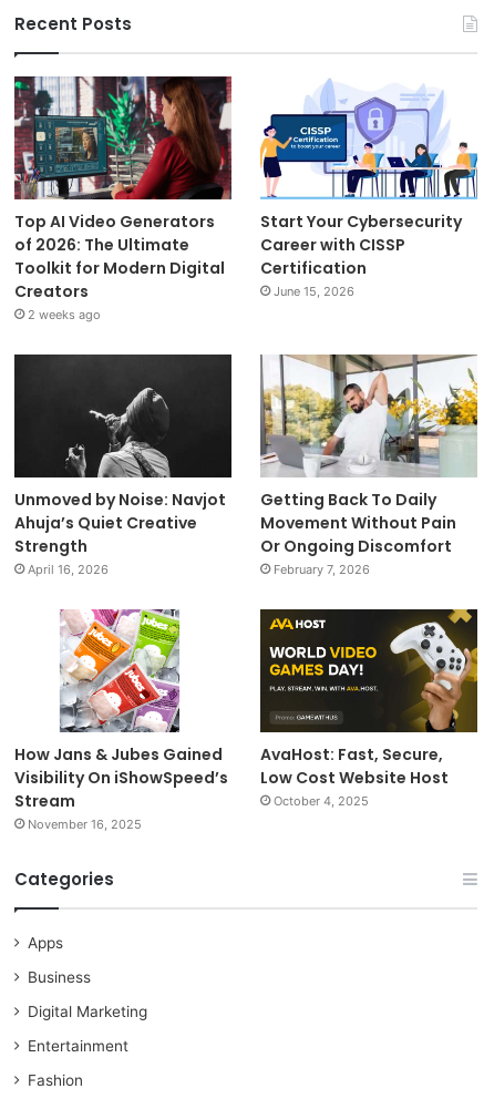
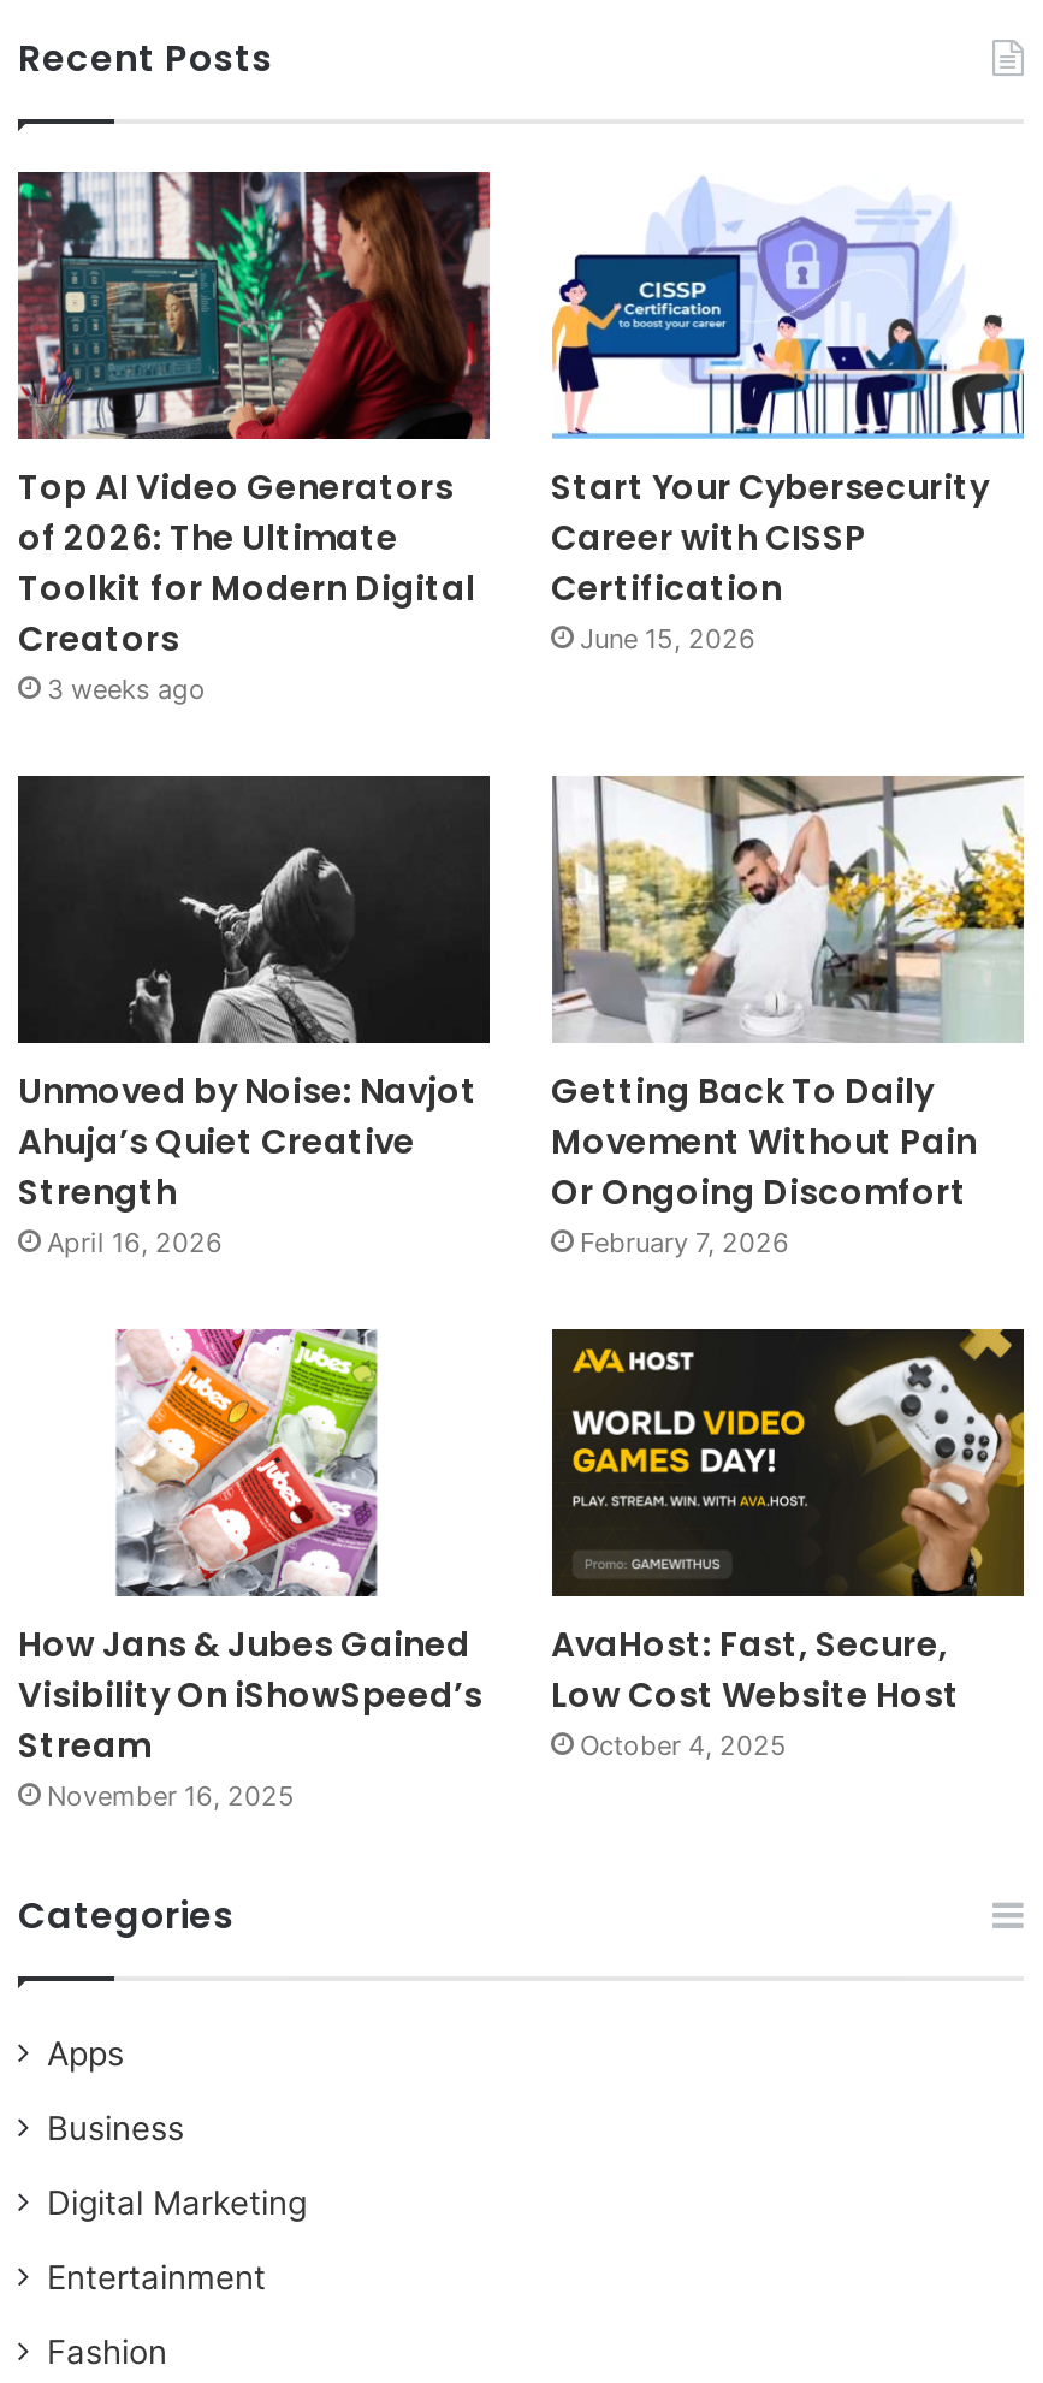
[28,307,101,322] 2 weeks ago -> [47,673,206,706] 3 weeks ago

